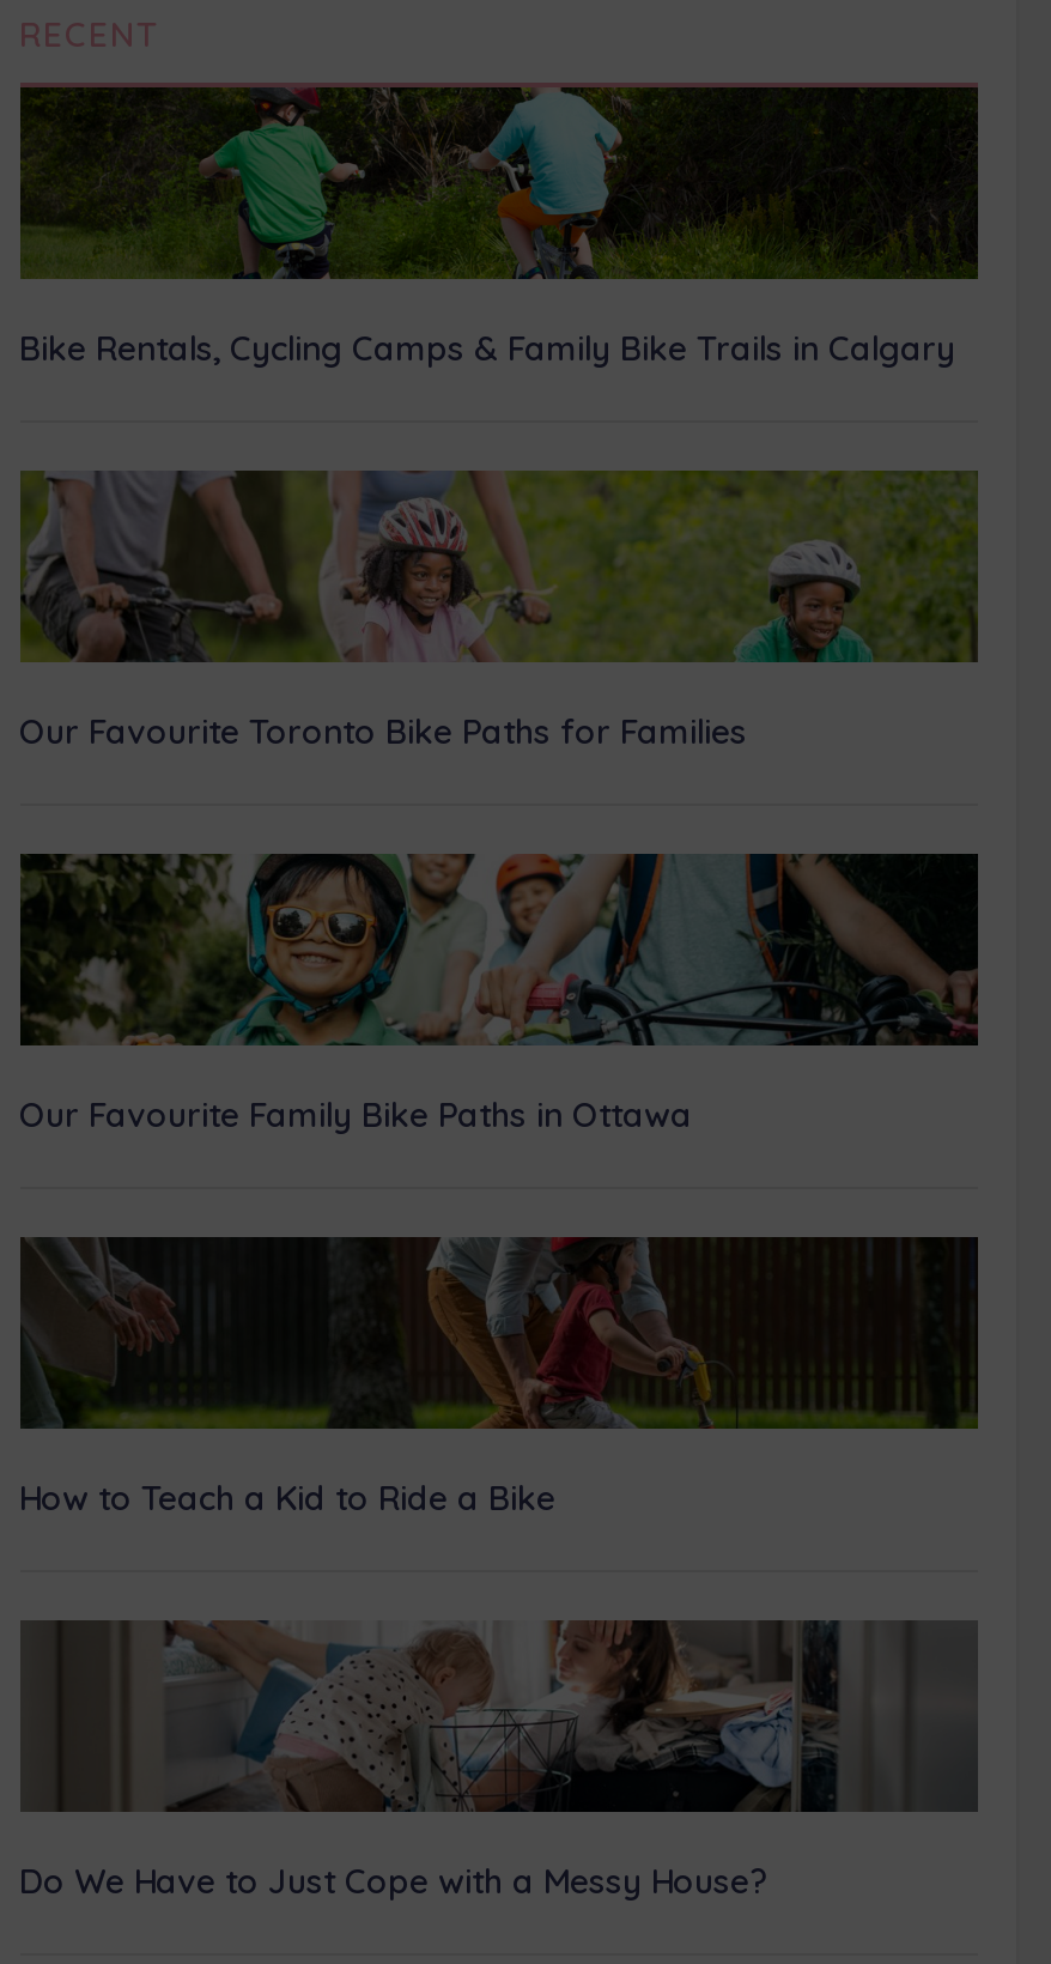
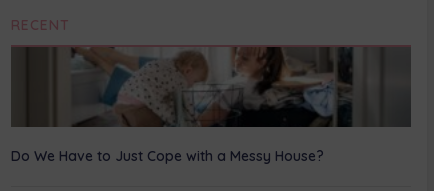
[19,85,978,369] [image] | Bike Rentals, Cycling Camps & Family Bike Trails in Calgary -> none
[18,468,980,752] [image] | Our Favourite Toronto Bike Paths for Families -> none
[18,851,980,1136] [image] | Our Favourite Family Bike Paths in Ottawa -> none
[18,1235,980,1519] [image] | How to Teach a Kid to Ride a Bike -> none

